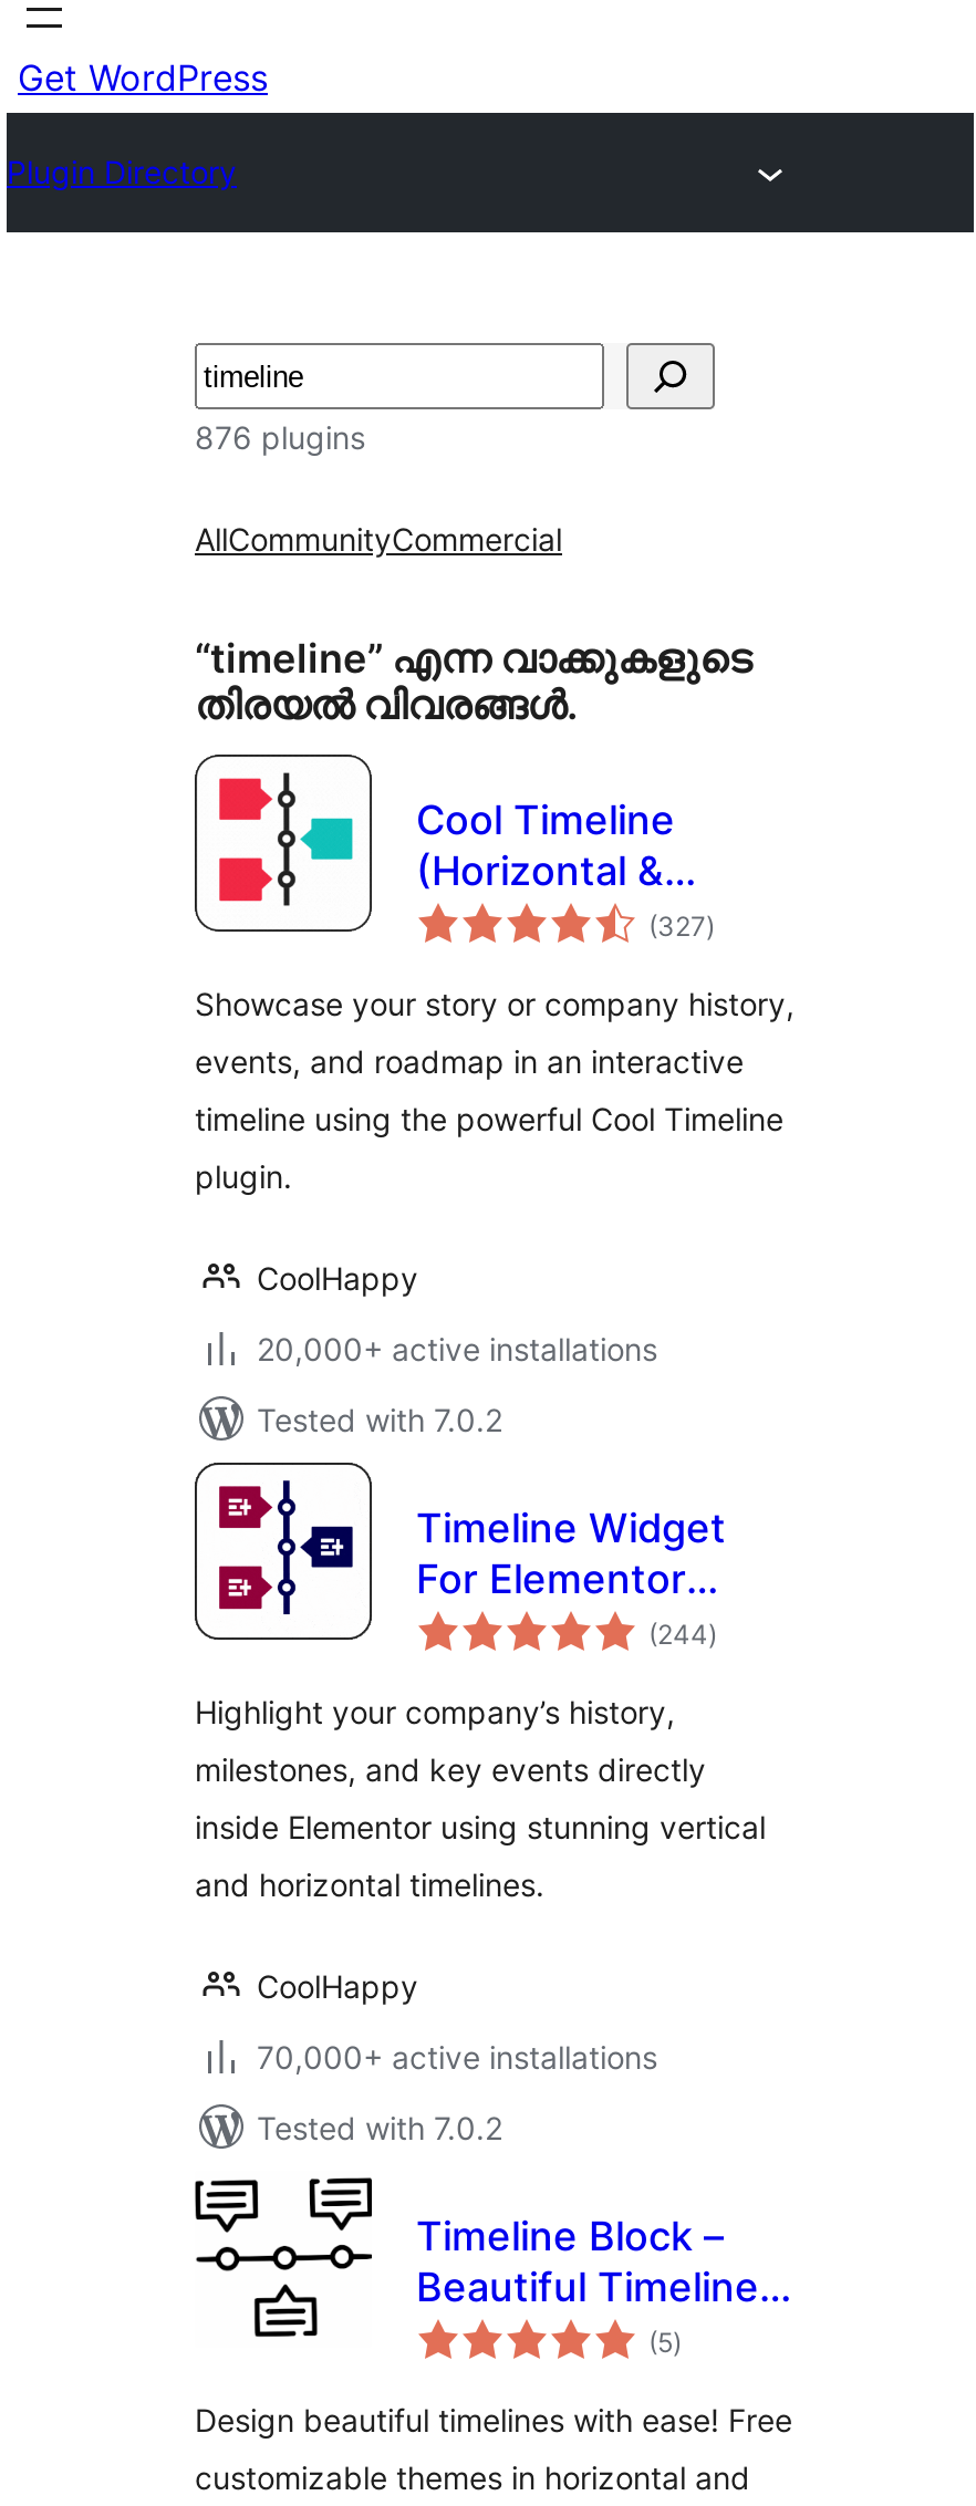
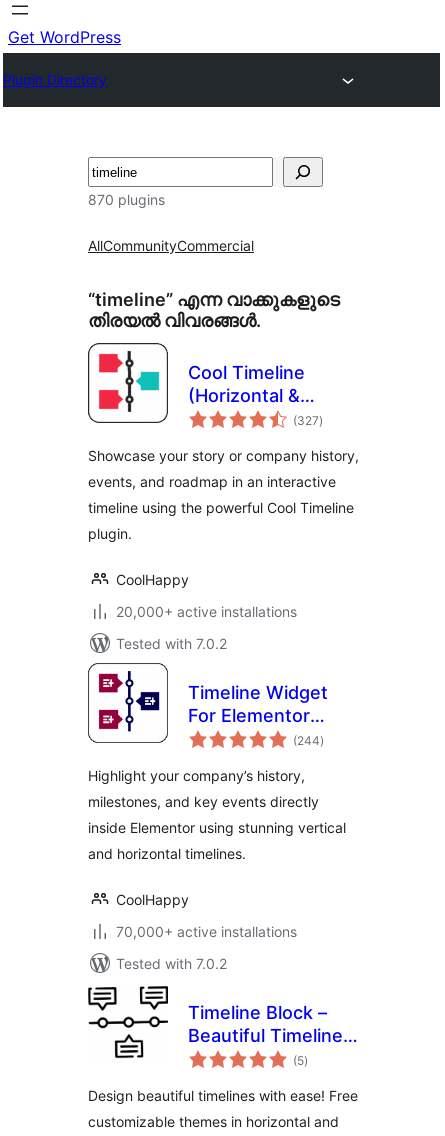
[195,418,365,456] 876 plugins -> [88,191,165,208] 870 plugins

